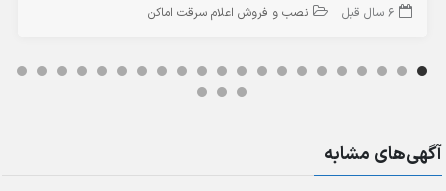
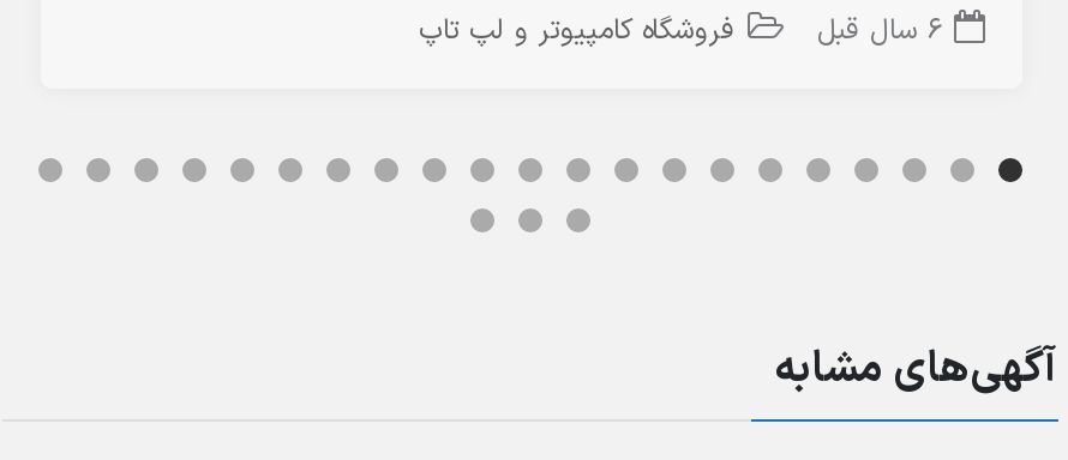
[147,4,307,22] نصب و فروش اعلام سرقت اماکن -> [419,9,736,52] فروشگاه کامپیوتر و لپ تاپ

